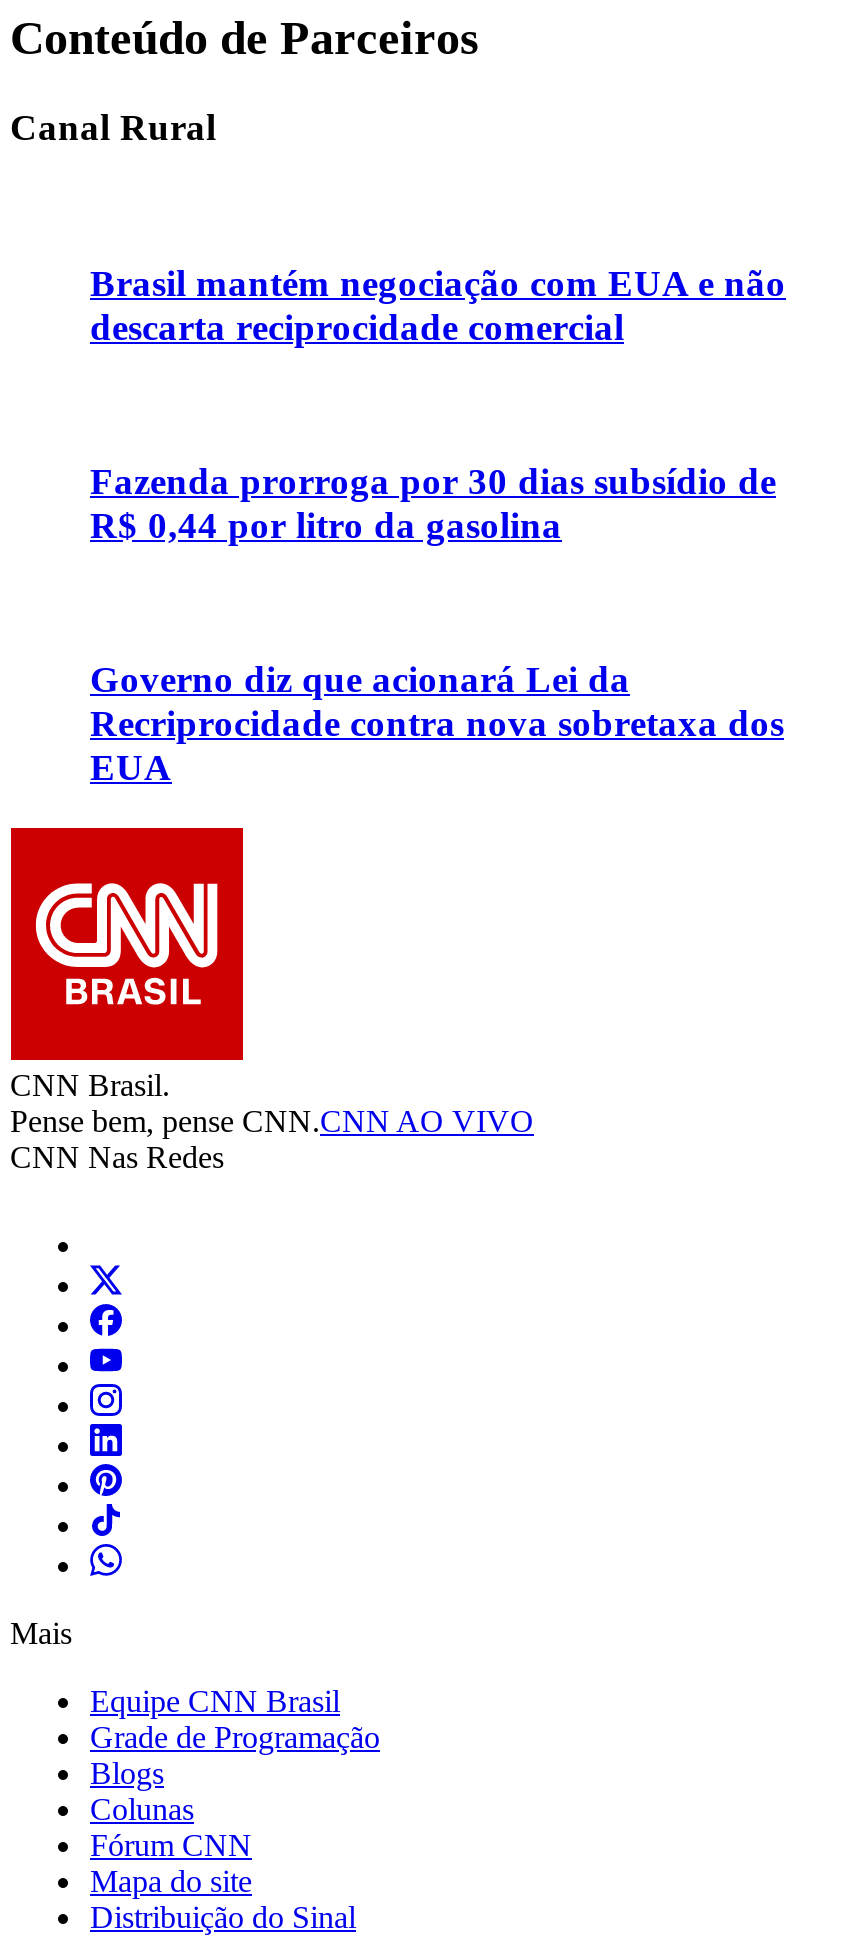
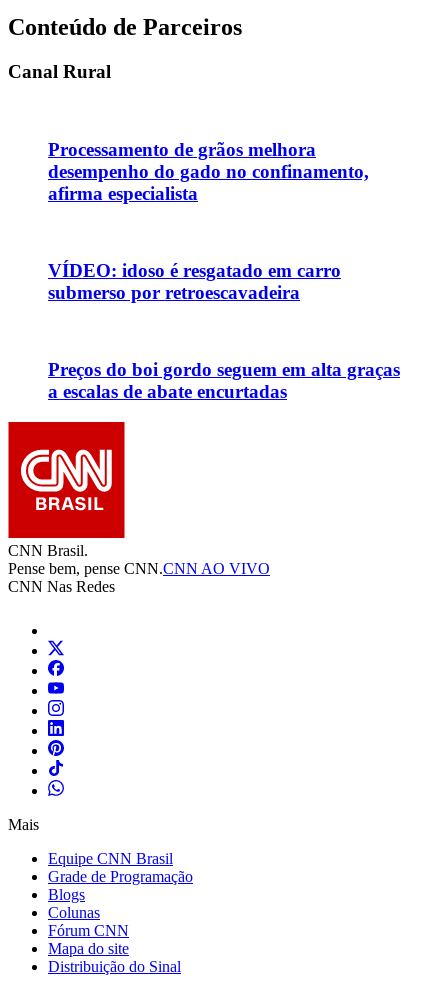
[90,261,786,347] Brasil mantém negociação com EUA e não | descarta reciprocidade comercial -> [48,139,369,204] Processamento de grãos melhora | desempenho do gado no confinamento, | afirma especialista
[90,460,776,546] Fazenda prorroga por 30 dias subsídio de | R$ 0,44 por litro da gasolina -> [48,260,341,303] VÍDEO: idoso é resgatado em carro | submerso por retroescavadeira
[90,659,784,789] Governo diz que acionará Lei da | Recriprocidade contra nova sobretaxa dos | EUA -> [48,359,400,402] Preços do boi gordo seguem em alta graças | a escalas de abate encurtadas

